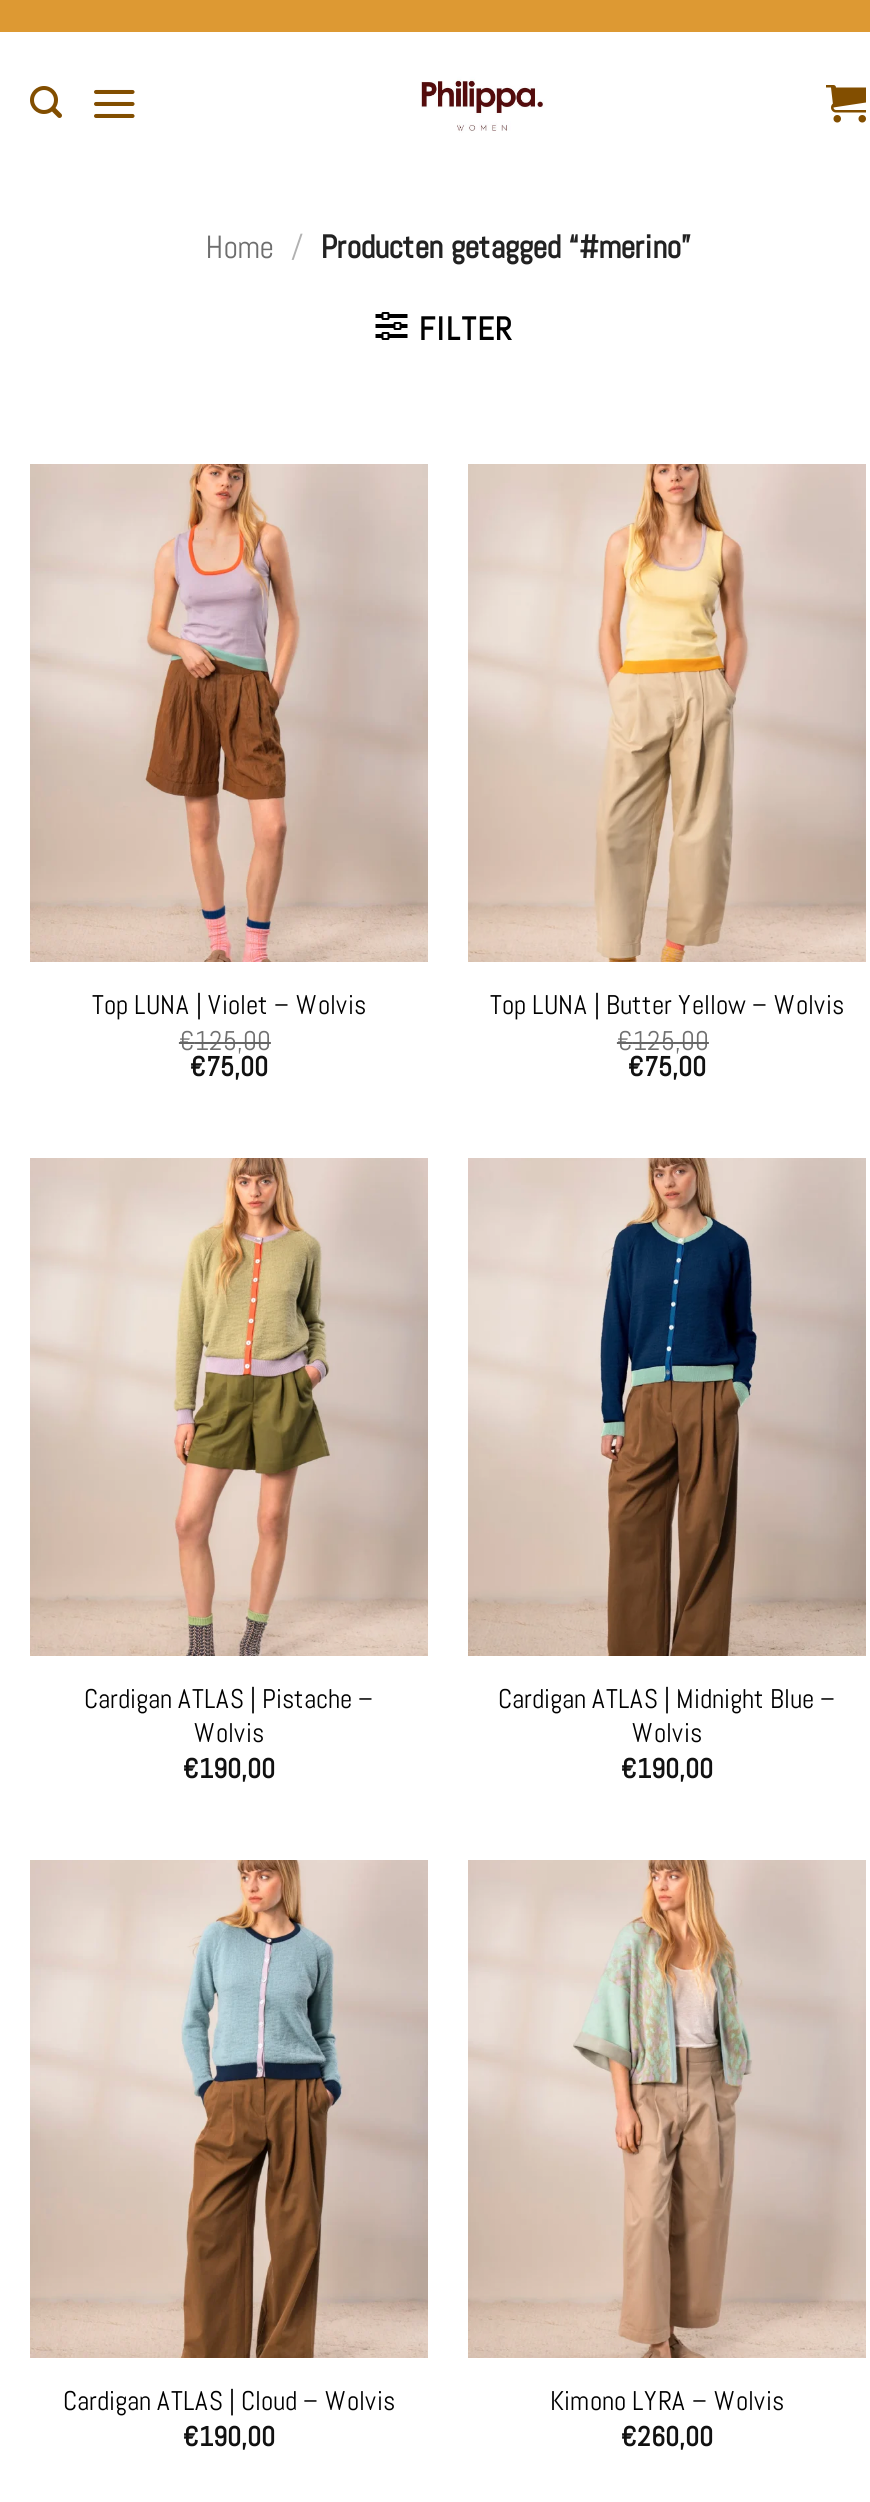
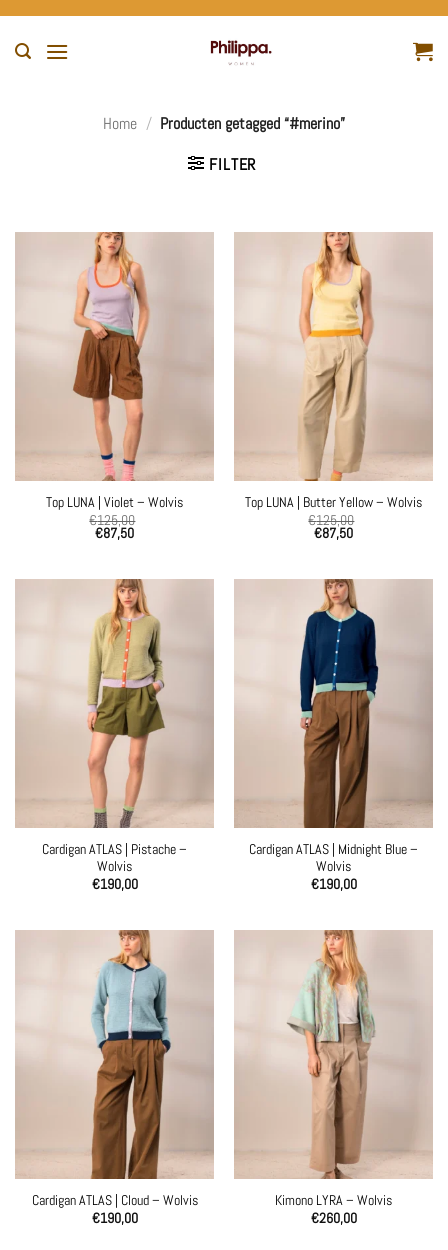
[190,1051,268,1085] €75,00 -> [95,525,134,542] €87,50
[628,1051,706,1085] €75,00 -> [314,525,353,542] €87,50

